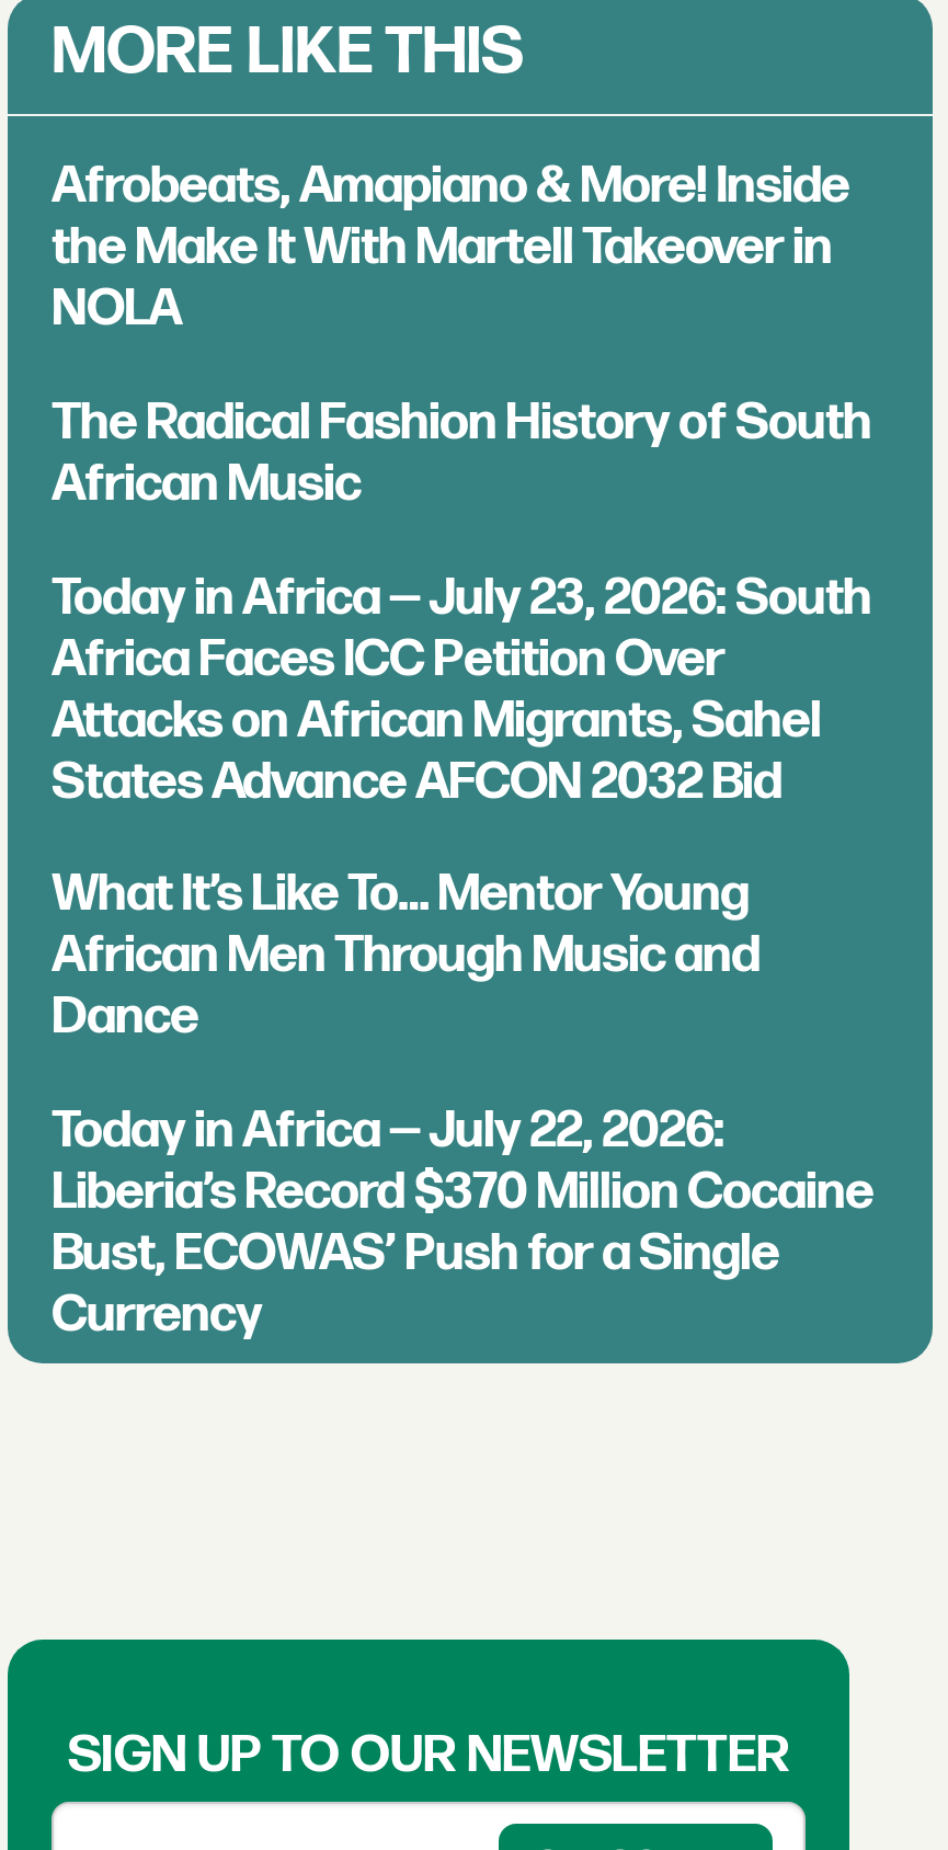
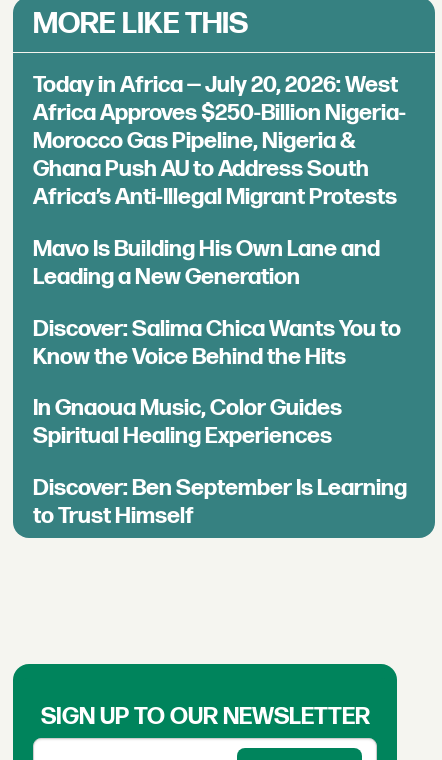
[52,155,850,339] Afrobeats, Amapiano & More! Inside | the Make It With Martell Takeover in | NOLA -> [33,71,406,211] Today in Africa — July 20, 2026: West | Africa Approves $250-Billion Nigeria- | Morocco Gas Pipeline, Nigeria & | Ghana Push AU to Address South | Africa’s Anti-Illegal Migrant Protests
[52,391,872,514] The Radical Fashion History of South | African Music -> [33,235,380,291] Mavo Is Building His Own Lane and | Leading a New Generation
[52,567,872,812] Today in Africa — July 23, 2026: South | Africa Faces ICC Petition Over | Attacks on African Migrants, Sahel | States Advance AFCON 2032 Bid -> [33,314,401,370] Discover: Salima Chica Wants You to | Know the Voice Behind the Hits
[52,865,760,1049] What It’s Like To… Mentor Young | African Men Through Music and | Dance -> [33,394,342,450] In Gnaoua Music, Color Guides | Spiritual Healing Experiences
[52,1101,874,1347] Today in Africa — July 22, 2026: | Liberia’s Record $370 Million Cocaine | Bust, ECOWAS’ Push for a Single | Currency -> [33,474,407,530] Discover: Ben September Is Learning | to Trust Himself

